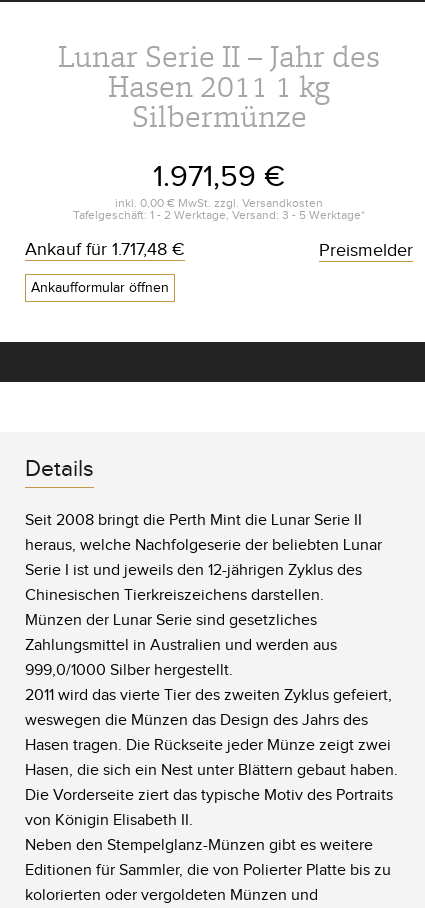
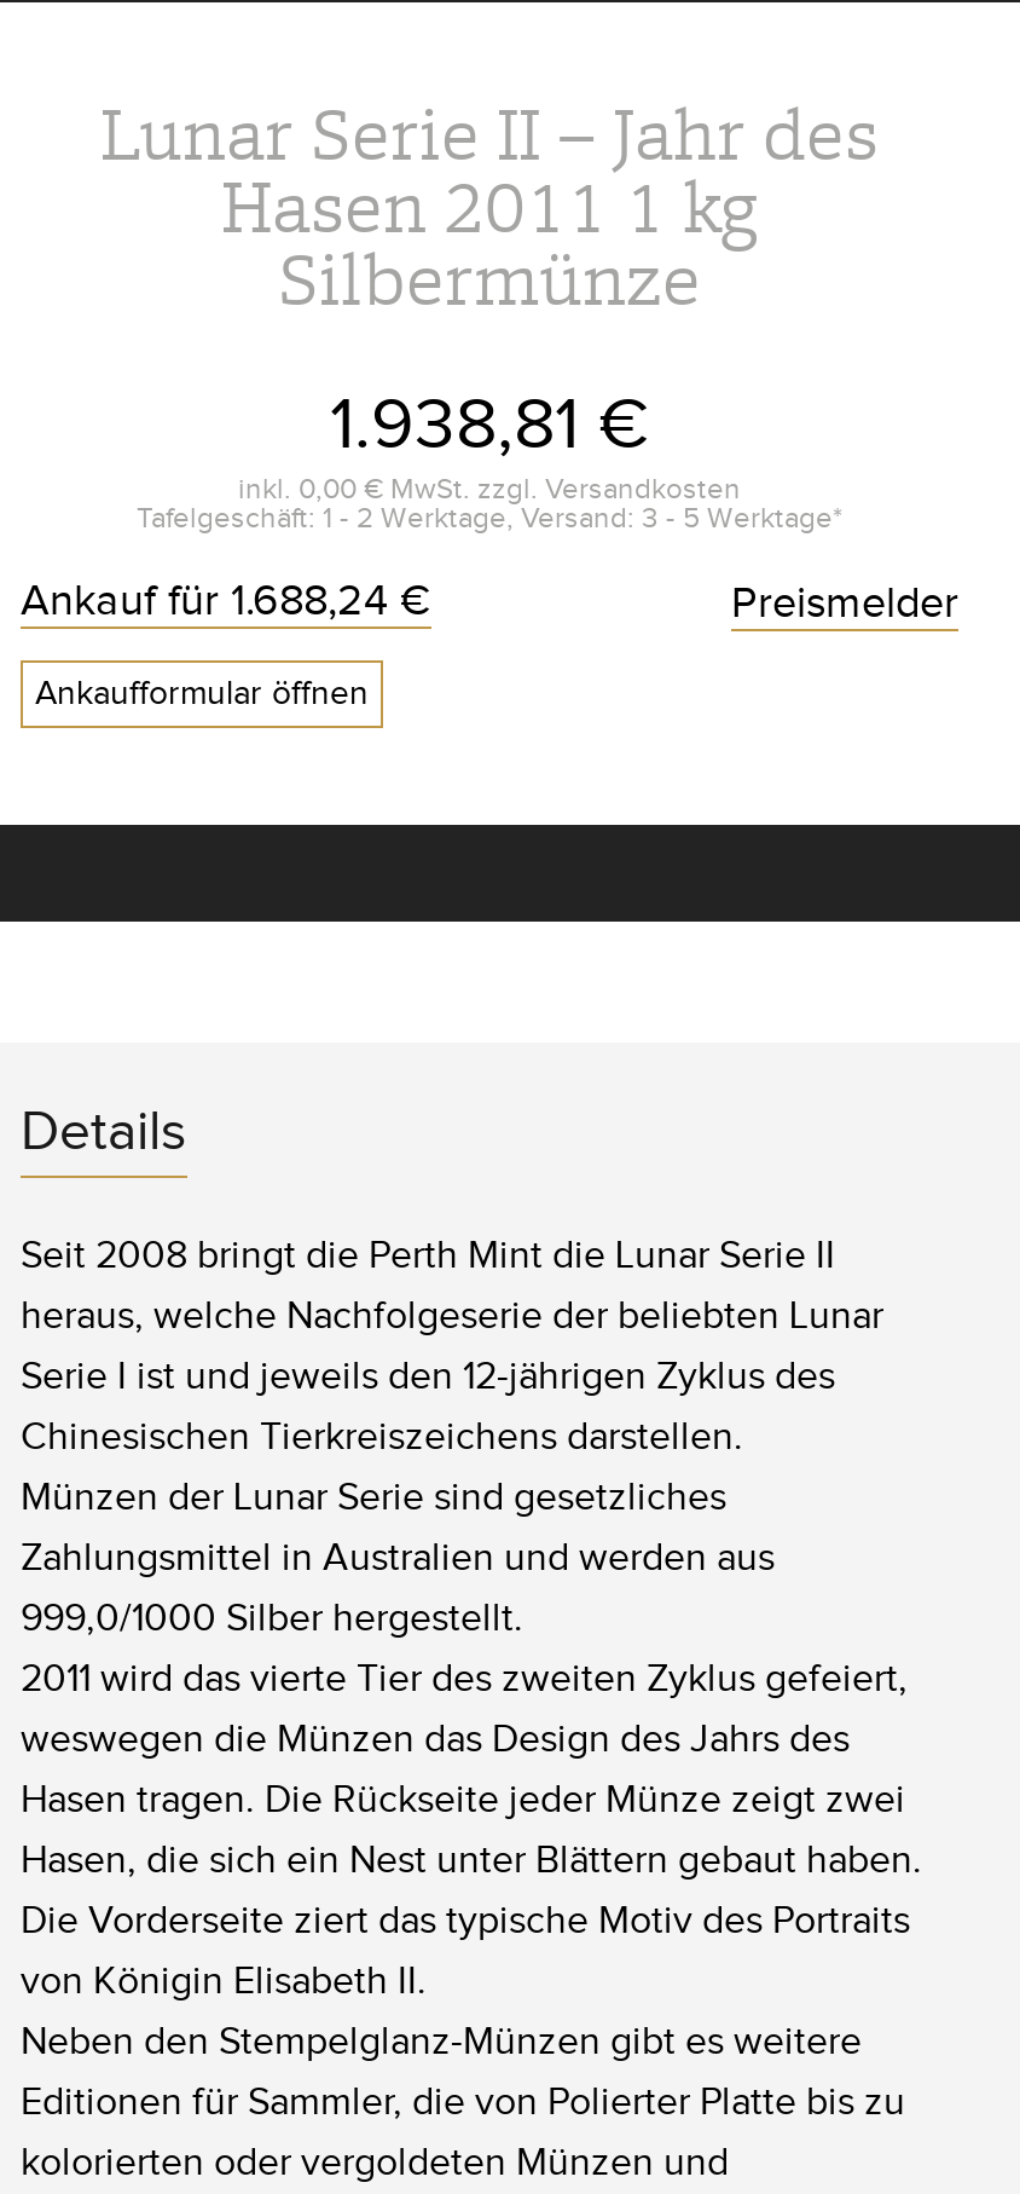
[153,159,285,195] 1.971,59 € -> [330,382,649,469] 1.938,81 €
[25,239,185,260] Ankauf für 1.717,48 € -> [21,576,431,627] Ankauf für 1.688,24 €

